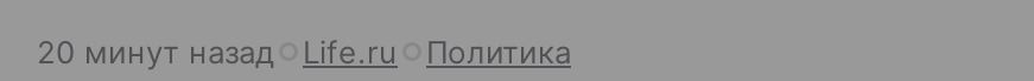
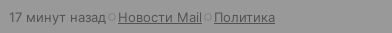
[37,31,398,69] 20 минут назад | Life.ru -> [9,9,202,25] 17 минут назад | Новости Mail

